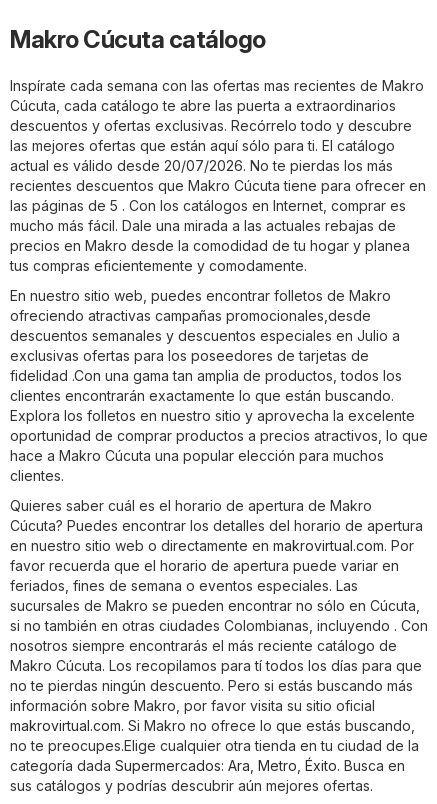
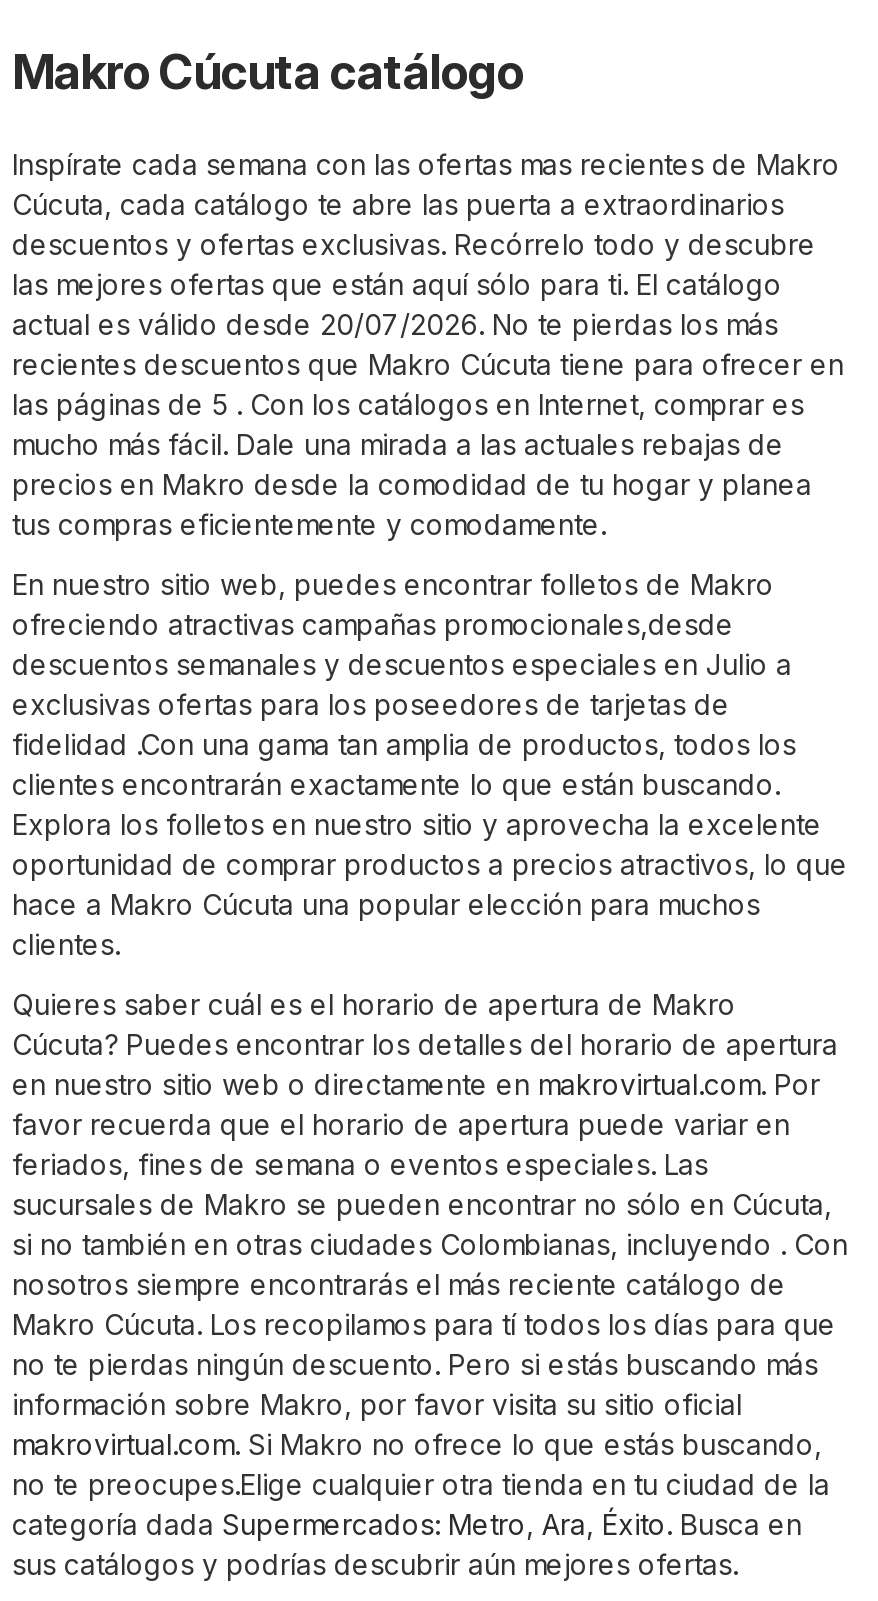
[10,757,405,774] categoría dada Supermercados: Ara, Metro, Éxito. Busca en -> [12,1506,802,1540] categoría dada Supermercados: Metro, Ara, Éxito. Busca en

